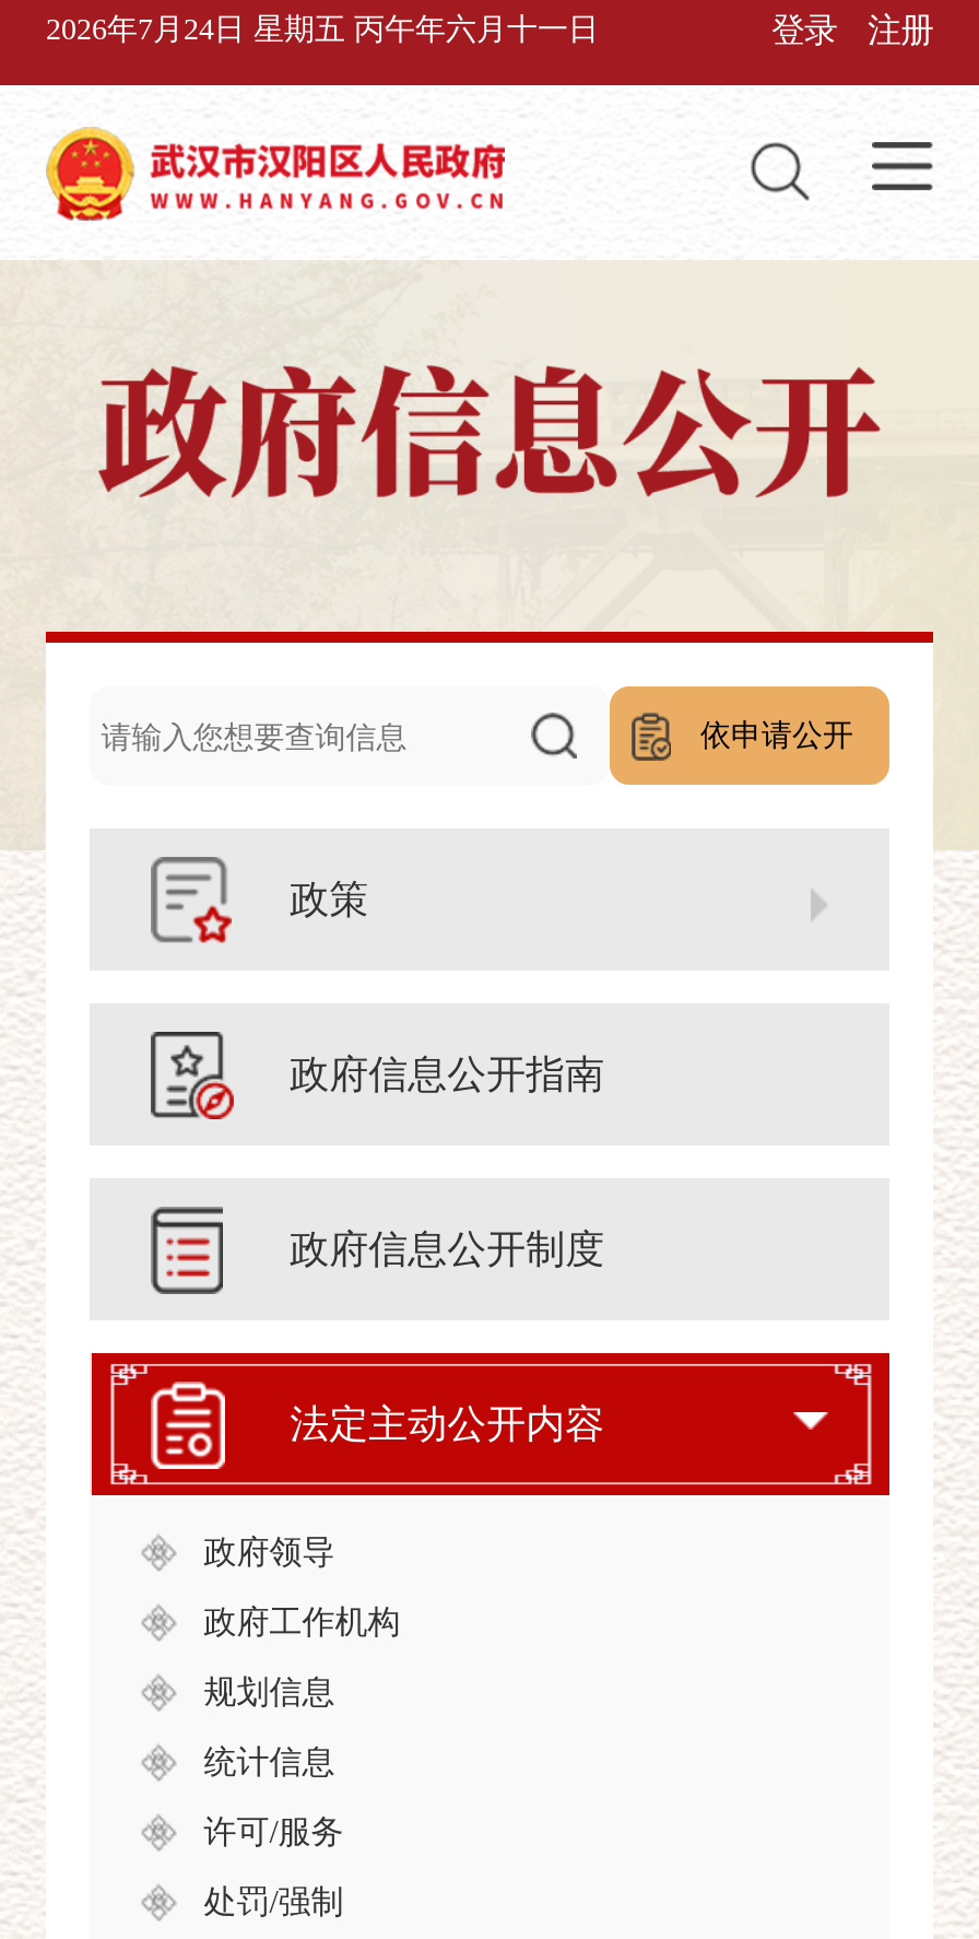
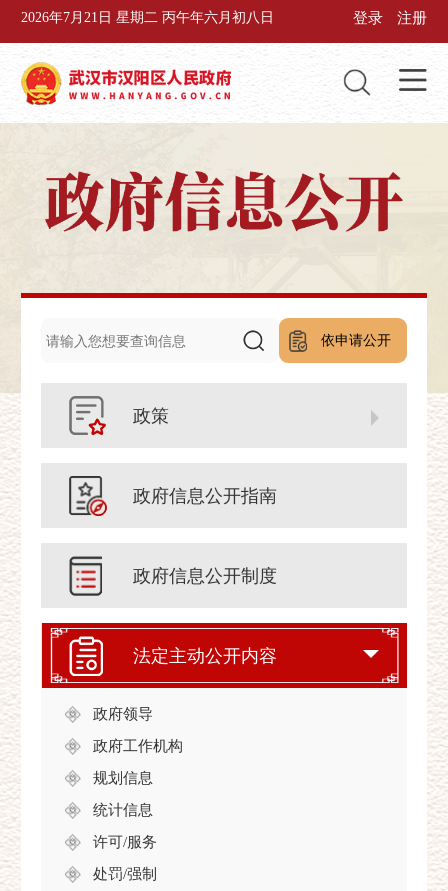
[46,13,599,46] 2026年7月24日 星期五 丙午年六月十一日 -> [21,10,274,25] 2026年7月21日 星期二 丙午年六月初八日

